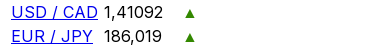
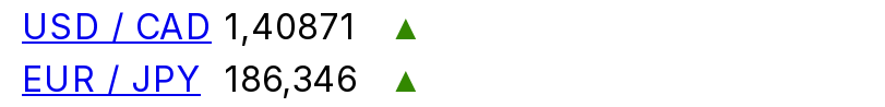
[11,2,163,22] USD / CAD 1,41092 -> [22,4,356,48] USD / CAD 1,40871
[11,26,162,46] EUR / JPY 186,019 -> [22,57,358,100] EUR / JPY 186,346

